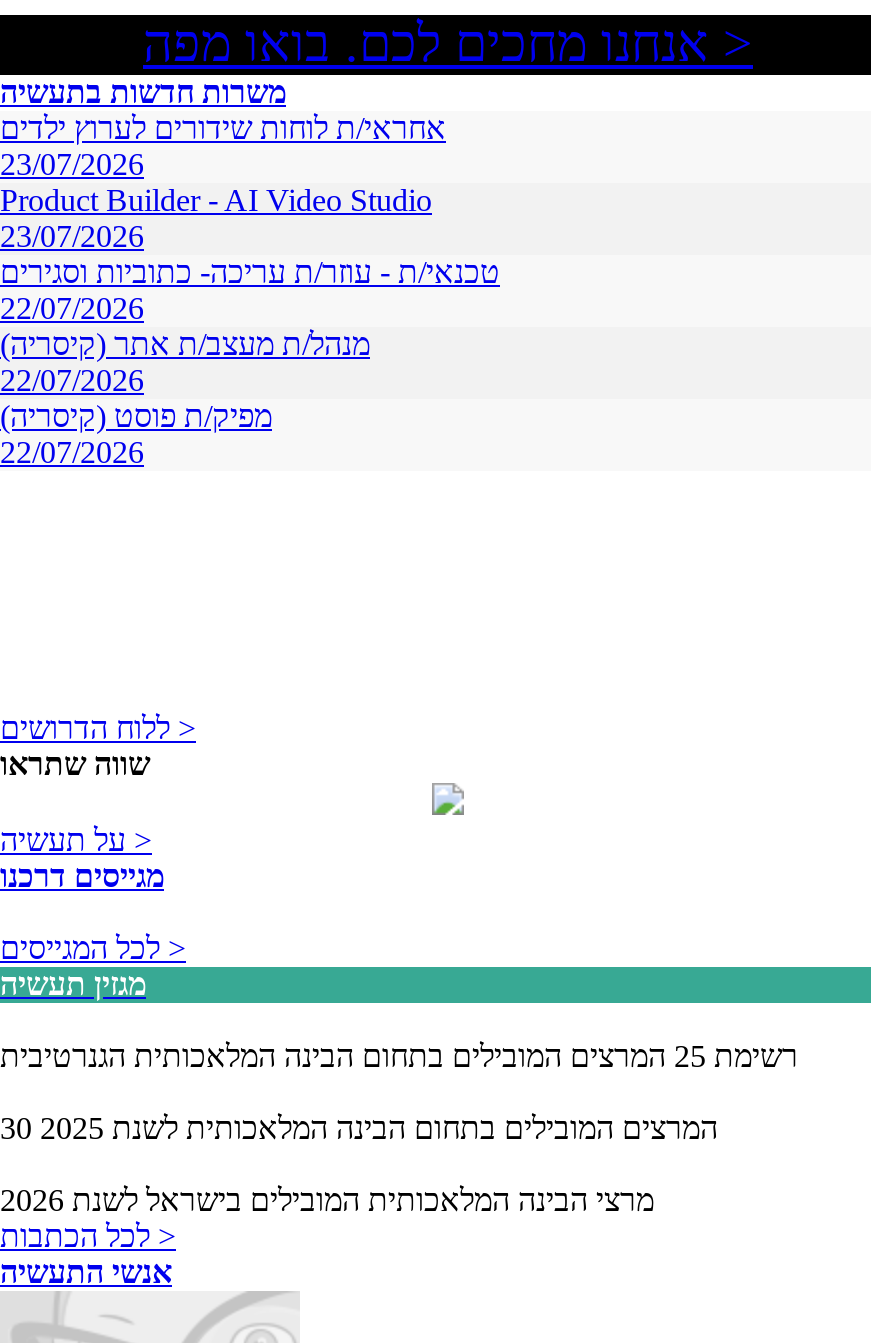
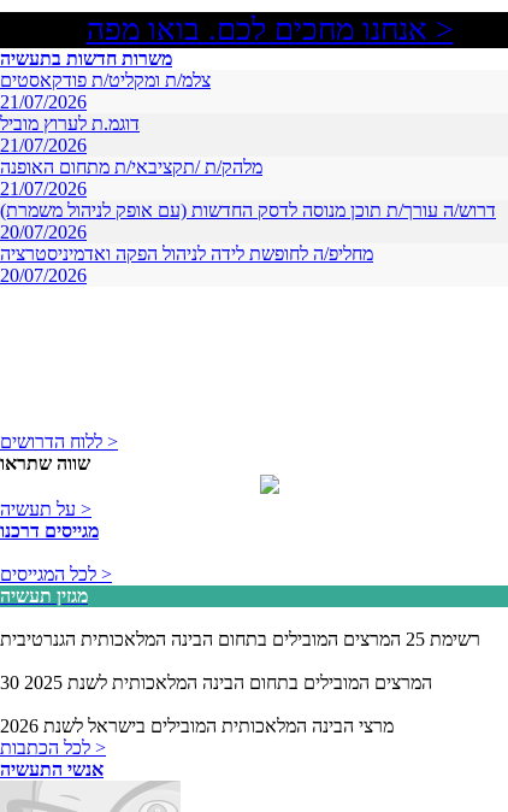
[0,111,500,469] אחראי/ת לוחות שידורים לערוץ ילדים | 23/07/2026 | Product Builder - AI Video Studio | 23/07/2026 | טכנאי/ת - עוזר/ת עריכה- כתוביות וסגירים | 22/07/2026 | מנהל/ת מעצב/ת אתר (קיסריה) | 22/07/2026 | מפיק/ת פוסט (קיסריה) | 22/07/2026 -> [0,70,496,286] צלמ/ת ומקליט/ת פודקאסטים | 21/07/2026 | דוגמ.ת לערוץ מוביל | 21/07/2026 | מלהק/ת /תקציבאי/ת מתחום האופנה | 21/07/2026 | דרוש/ה עורך/ת תוכן מנוסה לדסק החדשות (עם אופק לניהול משמרת) | 20/07/2026 | מחליפ/ה לחופשת לידה לניהול הפקה ואדמיניסטרציה | 20/07/2026

